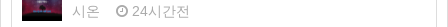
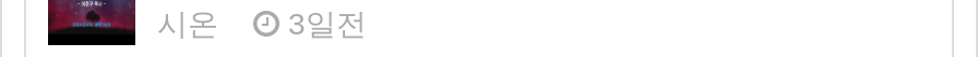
[72,3,190,19] 시온 24시간전 -> [157,7,367,41] 시온 3일전

